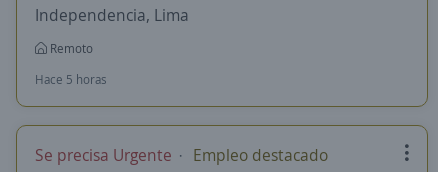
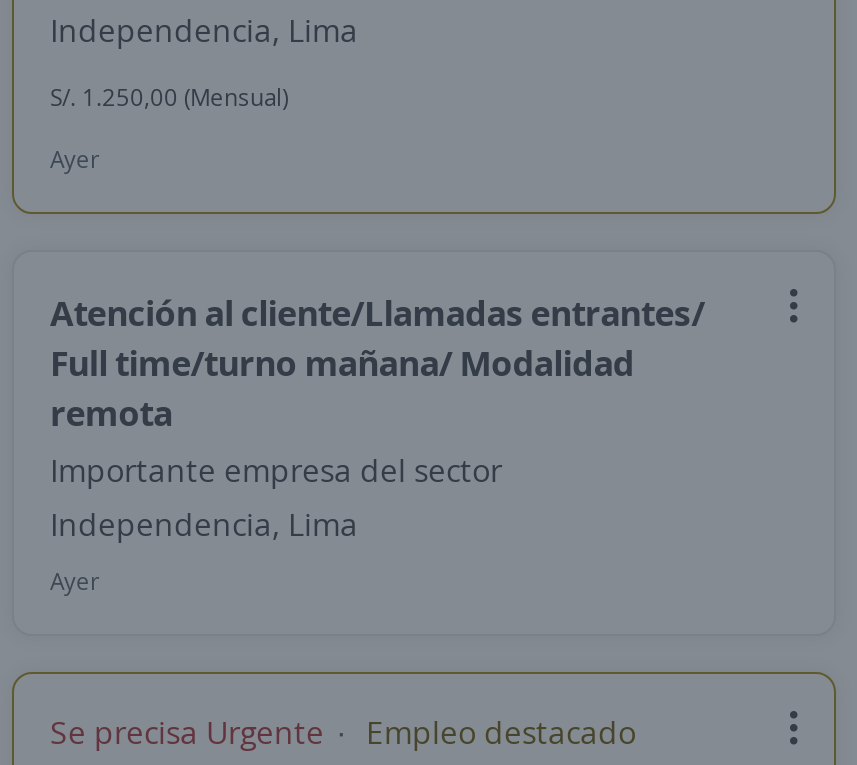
[35,40,107,88] Remoto | Hace 5 horas -> [50,80,705,598] S/. 1.250,00 (Mensual) | Ayer | Atención al cliente/Llamadas entrantes/ | Full time/turno mañana/ Modalidad | remota | Importante empresa del sector | Independencia, Lima | Ayer

